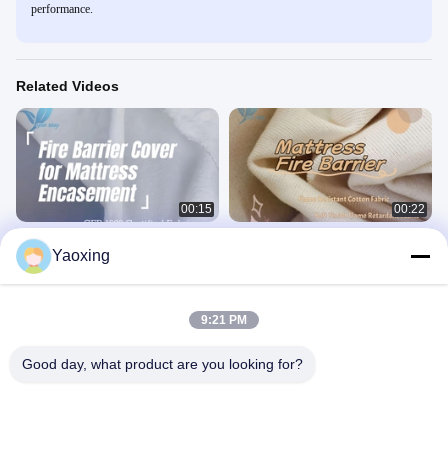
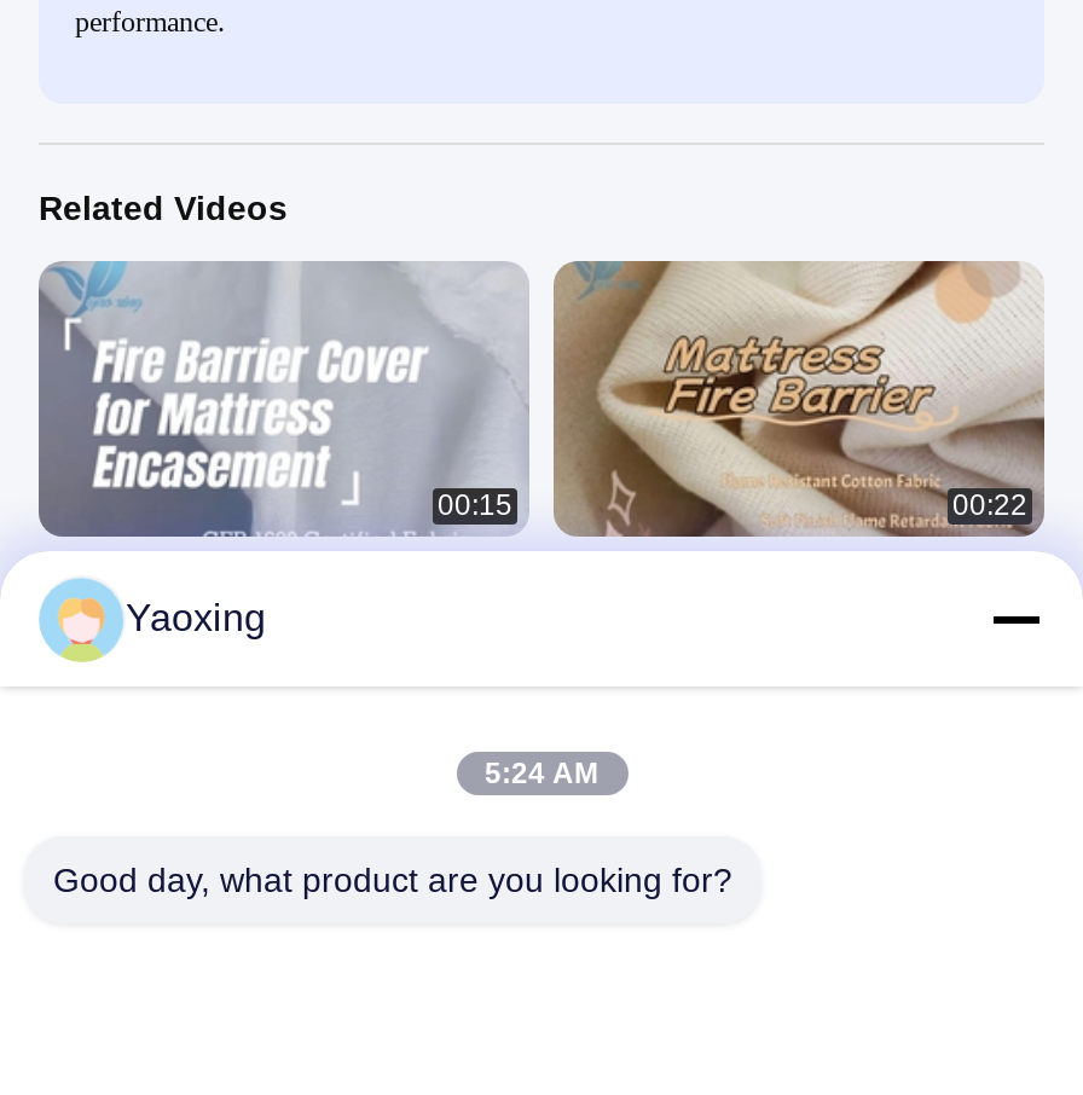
[201,313,247,327] 9:21 PM -> [485,757,598,790] 5:24 AM

